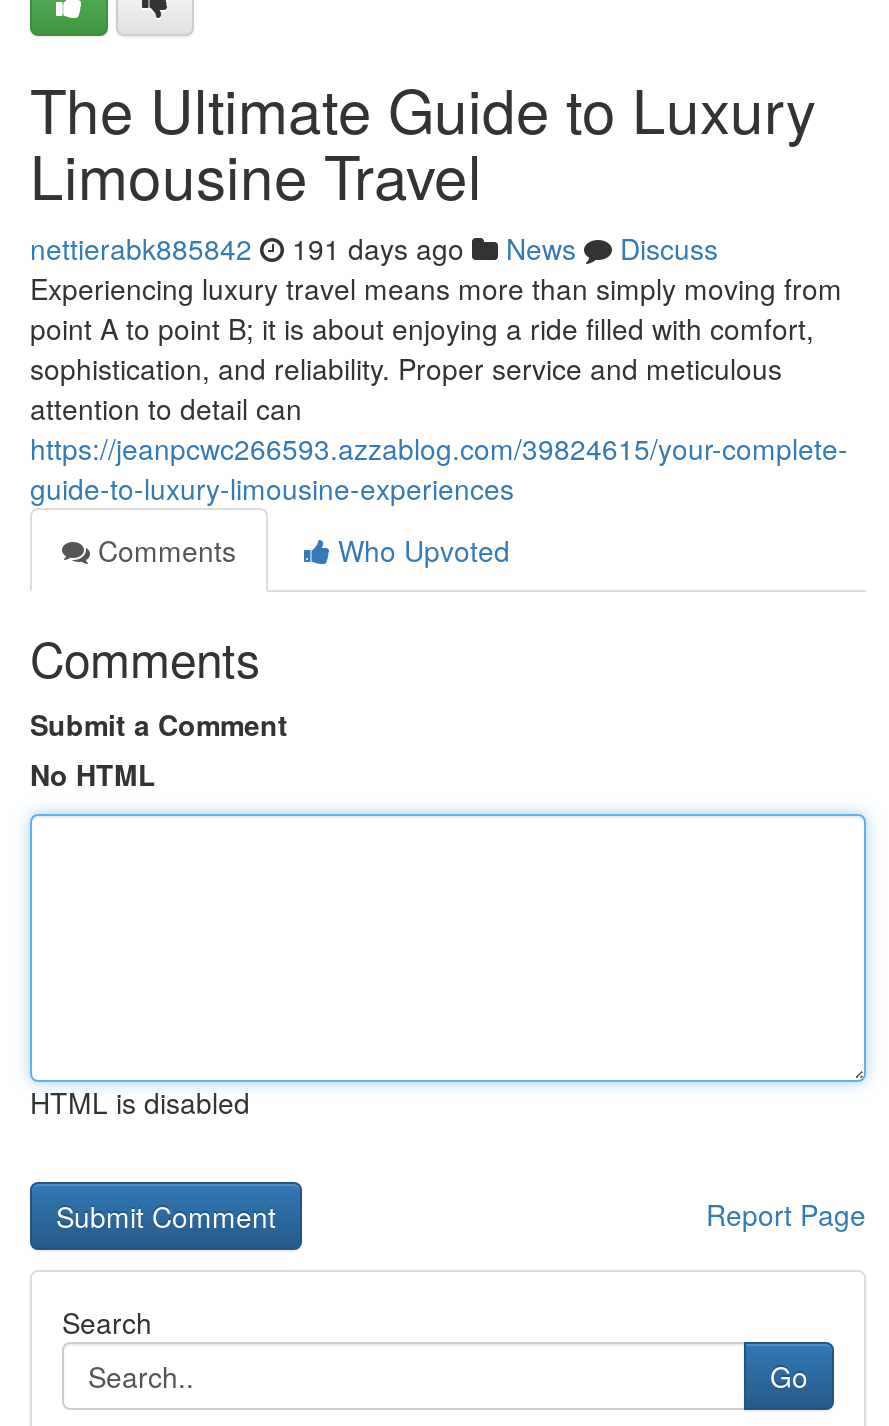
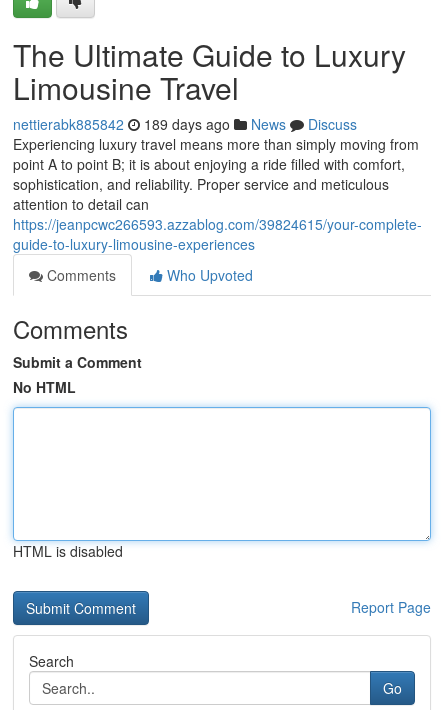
[30,228,718,268] nettierabk885842 191 days ago News Discuss -> [13,114,357,134] nettierabk885842 189 days ago News Discuss

